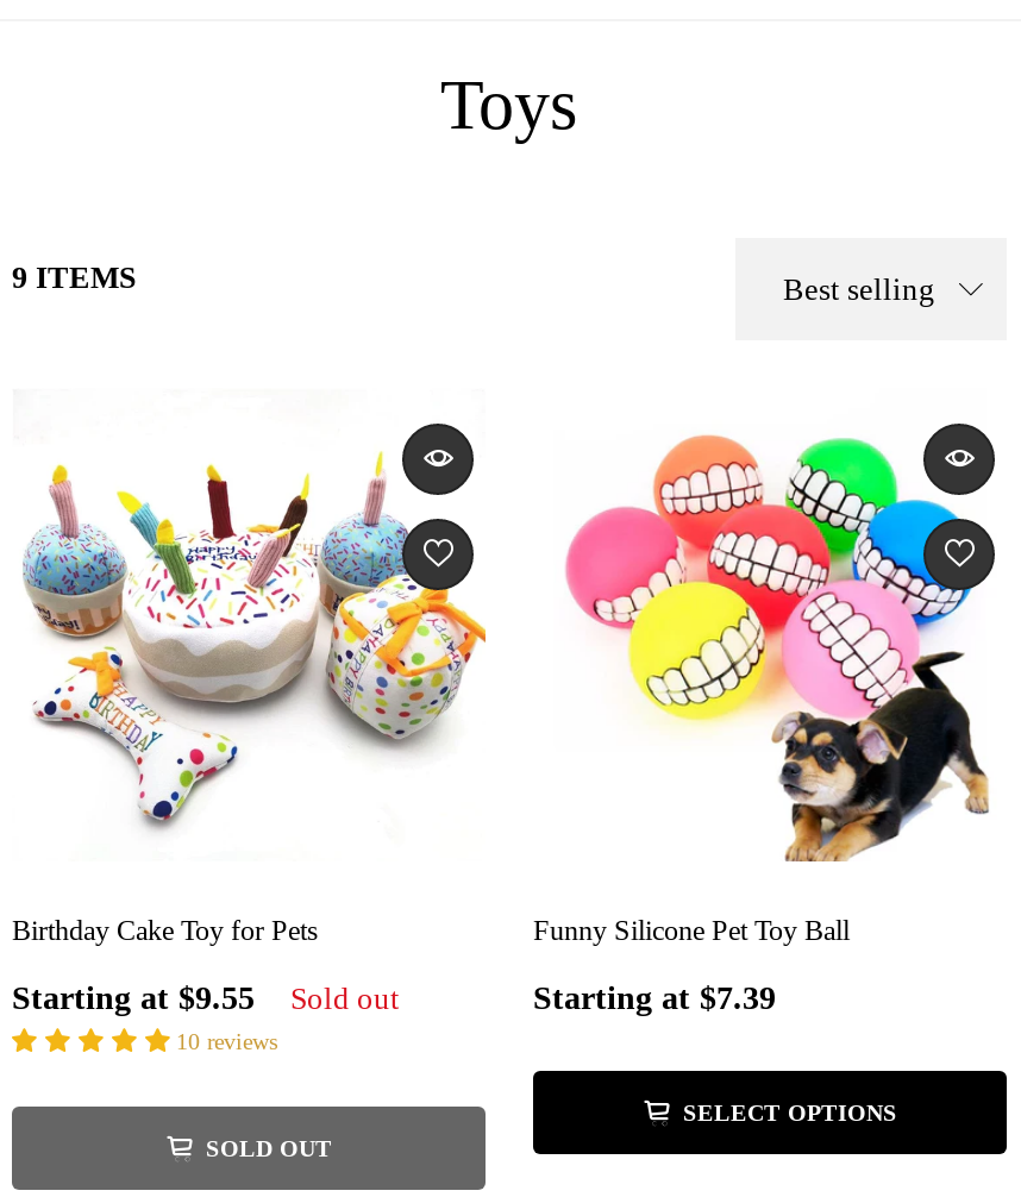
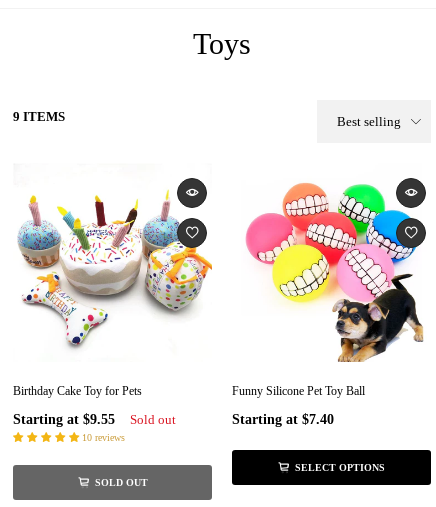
[533,981,776,1017] Starting at $7.39 -> [232,412,334,427] Starting at $7.40

